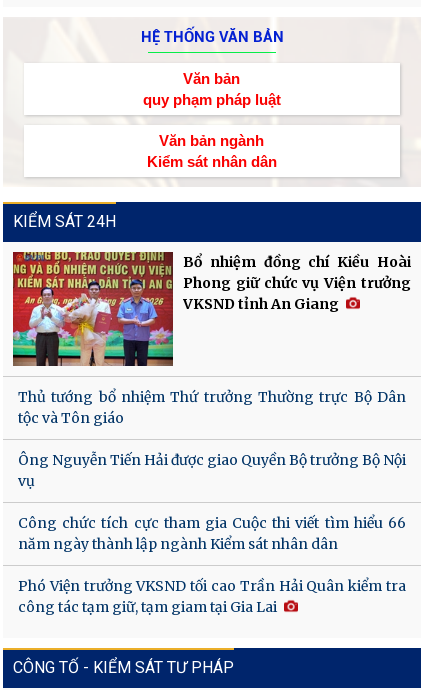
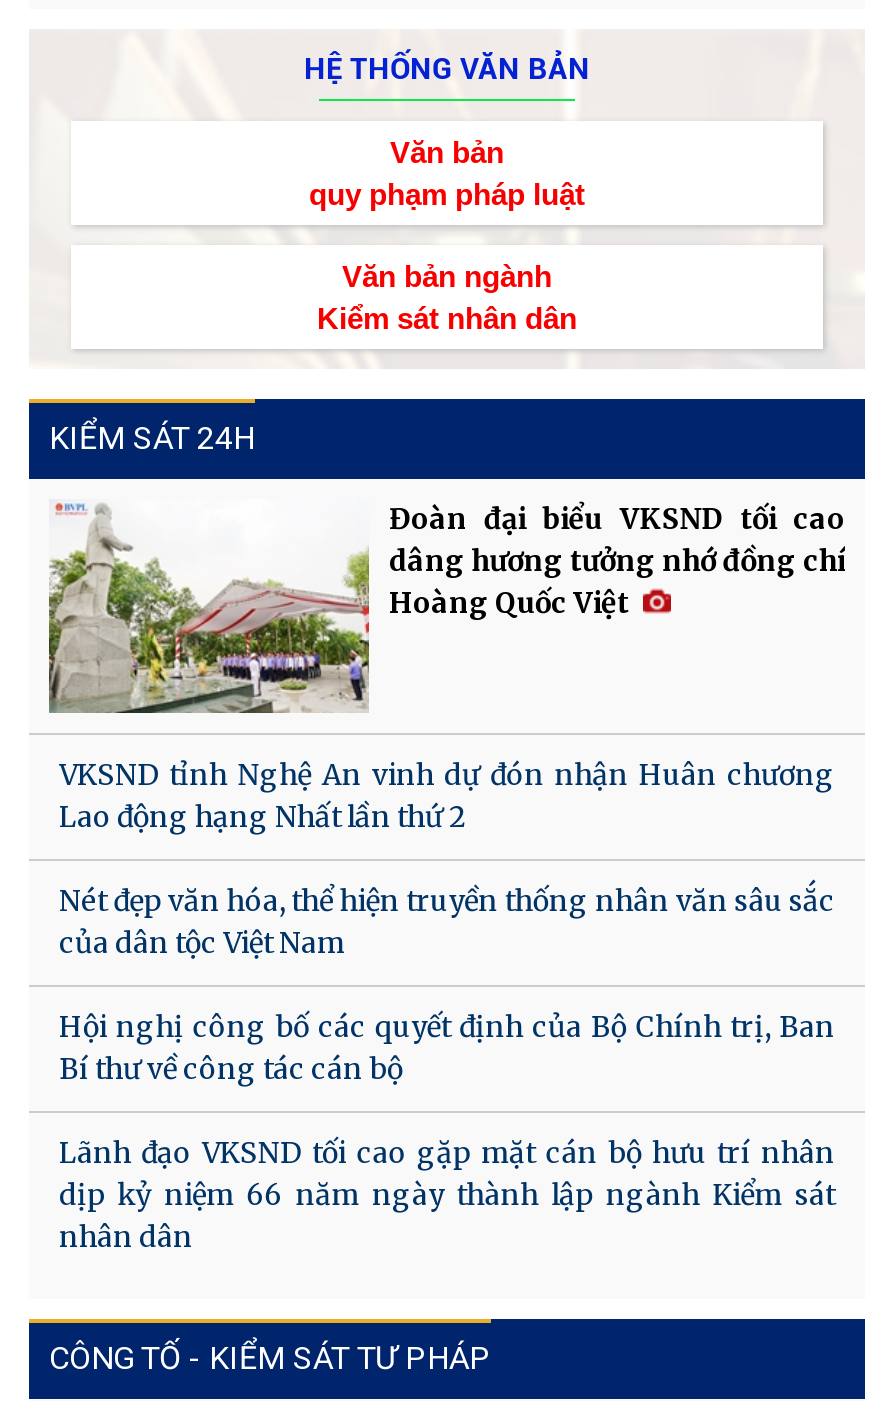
[12,251,411,360] [image] | Bổ nhiệm đồng chí Kiều Hoài | Phong giữ chức vụ Viện trưởng | VKSND tỉnh An Giang -> [47,499,845,727] [image] | Đoàn đại biểu VKSND tối cao | dâng hương tưởng nhớ đồng chí | Hoàng Quốc Việt
[18,388,406,427] Thủ tướng bổ nhiệm Thứ trưởng Thường trực Bộ Dân | tộc và Tôn giáo -> [59,758,835,836] VKSND tỉnh Nghệ An vinh dự đón nhận Huân chương | Lao động hạng Nhất lần thứ 2
[18,451,406,490] Ông Nguyễn Tiến Hải được giao Quyền Bộ trưởng Bộ Nội | vụ -> [59,884,835,962] Nét đẹp văn hóa, thể hiện truyền thống nhân văn sâu sắc | của dân tộc Việt Nam
[18,514,406,553] Công chức tích cực tham gia Cuộc thi viết tìm hiểu 66 | năm ngày thành lập ngành Kiểm sát nhân dân -> [59,1010,835,1088] Hội nghị công bố các quyết định của Bộ Chính trị, Ban | Bí thư về công tác cán bộ
[18,577,406,616] Phó Viện trưởng VKSND tối cao Trần Hải Quân kiểm tra | công tác tạm giữ, tạm giam tại Gia Lai -> [59,1136,835,1256] Lãnh đạo VKSND tối cao gặp mặt cán bộ hưu trí nhân | dịp kỷ niệm 66 năm ngày thành lập ngành Kiểm sát | nhân dân

